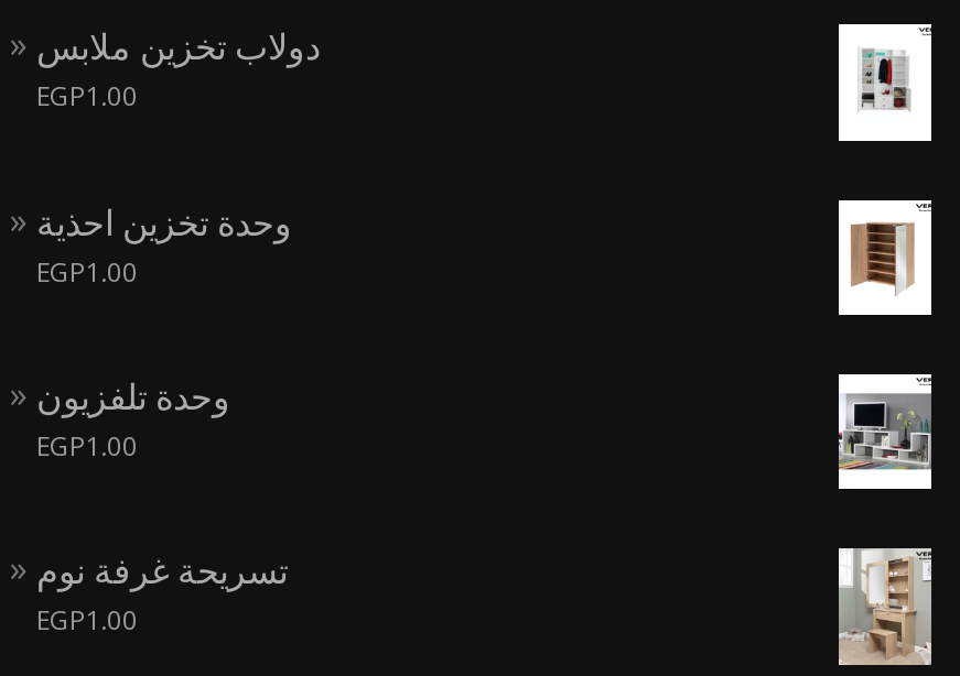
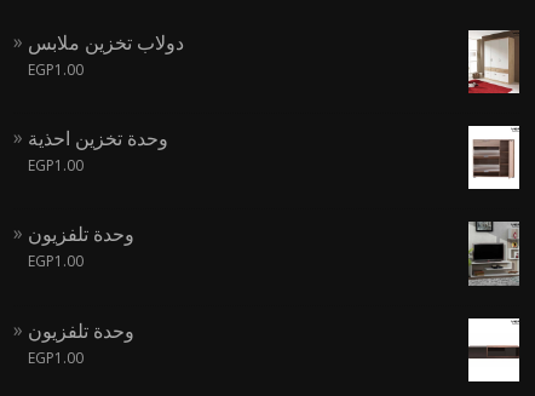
[837,21,934,144] [image] -> [467,29,520,94] [image]
[848,223,923,294] [image] -> [472,139,516,179] [image]
[837,373,931,488] [image] -> [467,222,519,286] [image]
[36,547,288,595] تسريحة غرفة نوم -> [28,317,134,344] وحدة تلفزيون
[837,547,934,664] [image] -> [467,317,519,381] [image]

